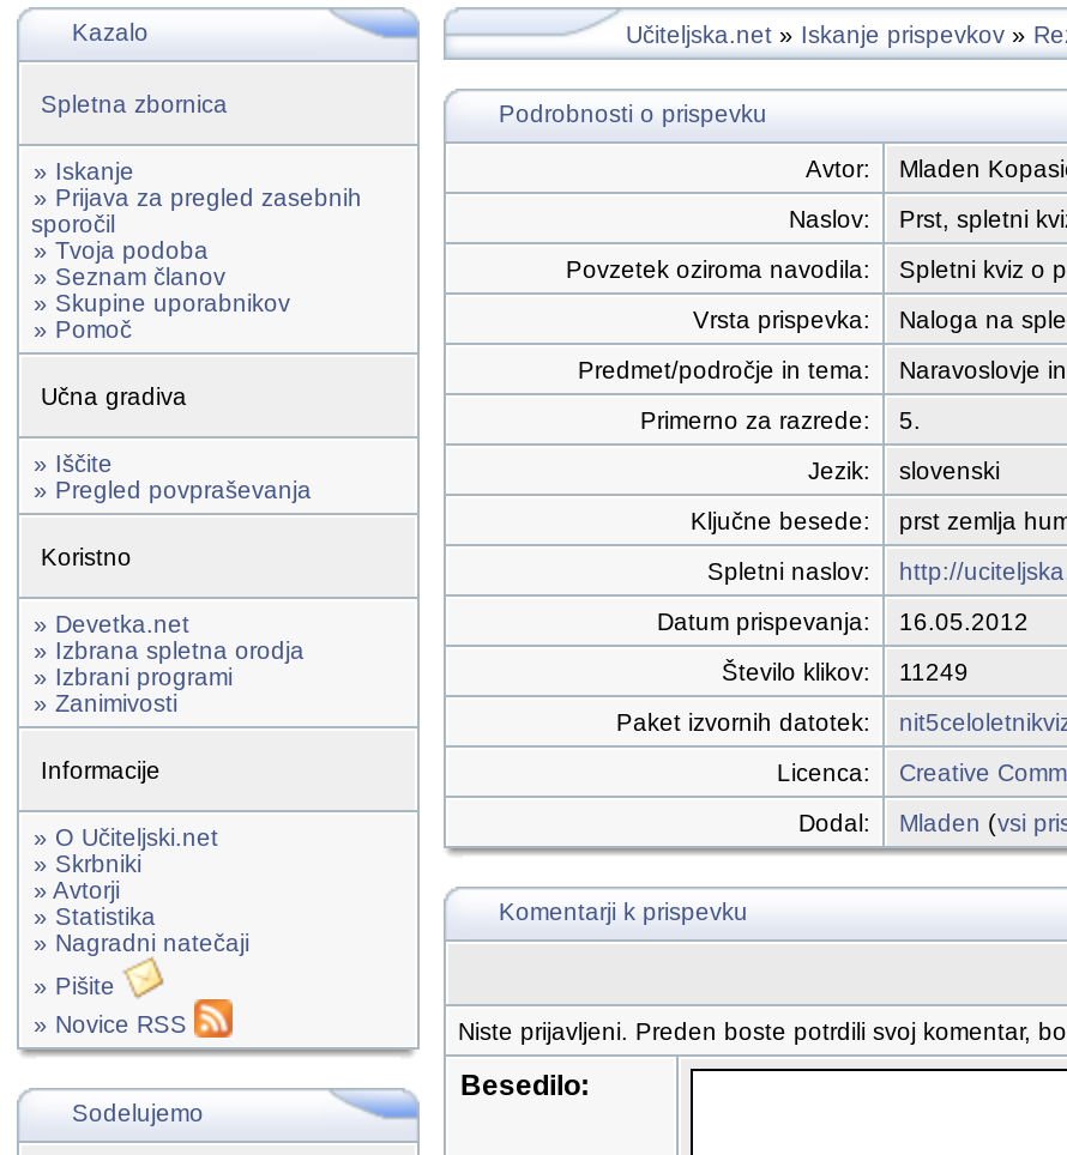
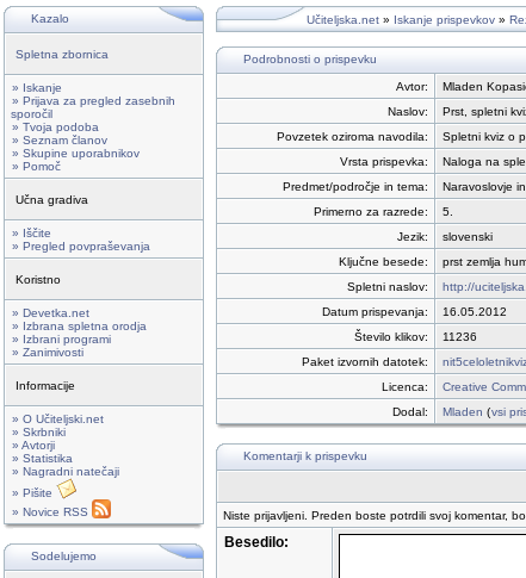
[722,659,969,685] Število klikov: 11249 -> [354,330,477,343] Število klikov: 11236

